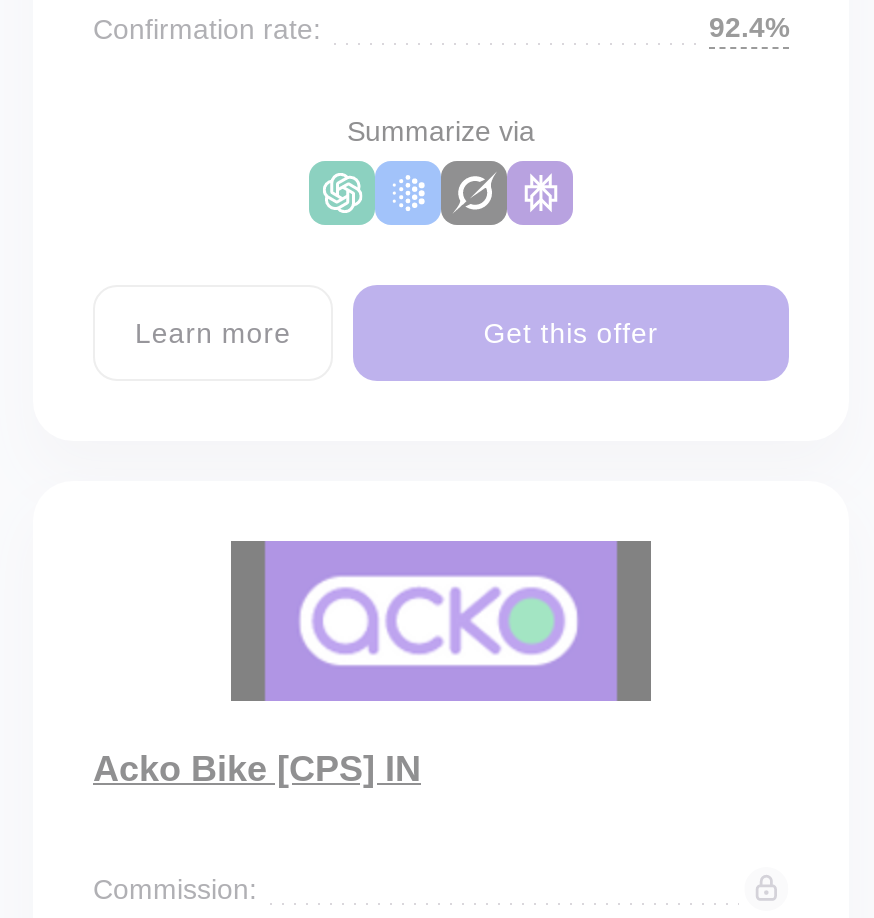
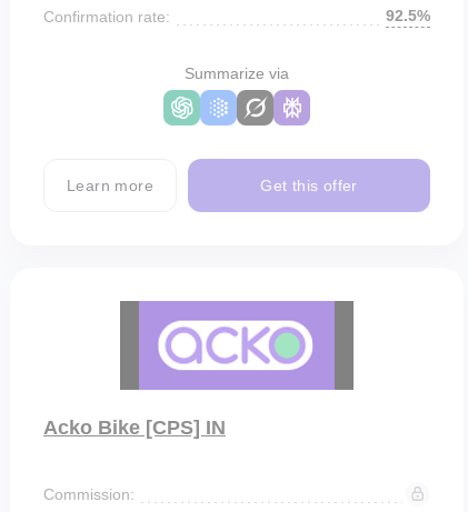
[709,11,789,43] 92.4% -> [386,7,430,24] 92.5%

